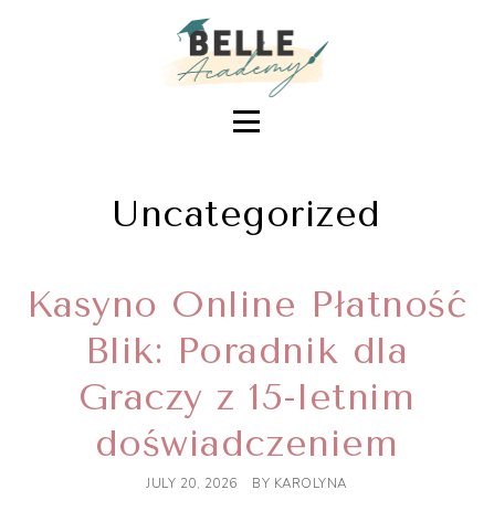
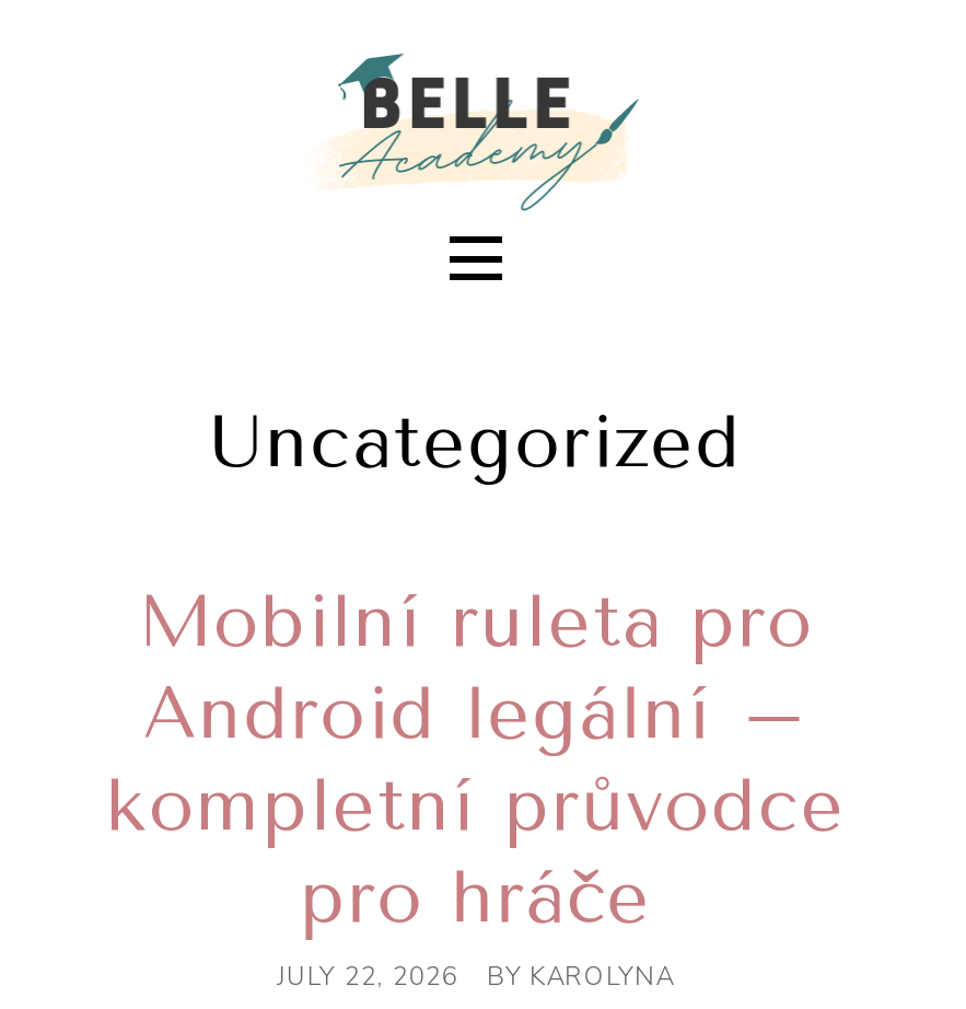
[27,282,466,492] Kasyno Online Płatność | Blik: Poradnik dla | Graczy z 15-letnim | doświadczeniem | JULY 20, 2026 -> [106,577,846,993] Mobilní ruleta pro | Android legální – | kompletní průvodce | pro hráče | JULY 22, 2026

